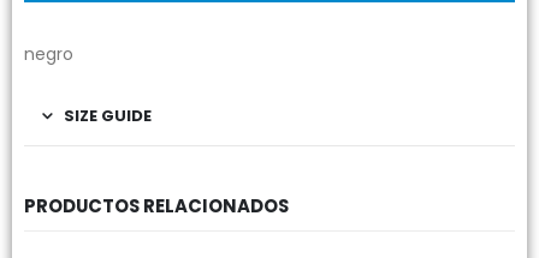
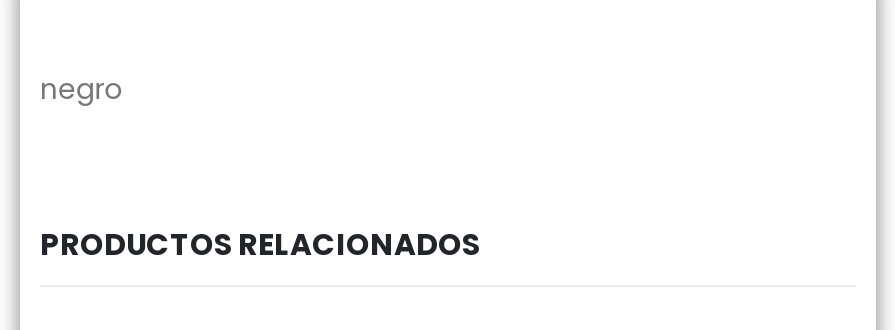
[64,105,152,127] SIZE GUIDE -> none

